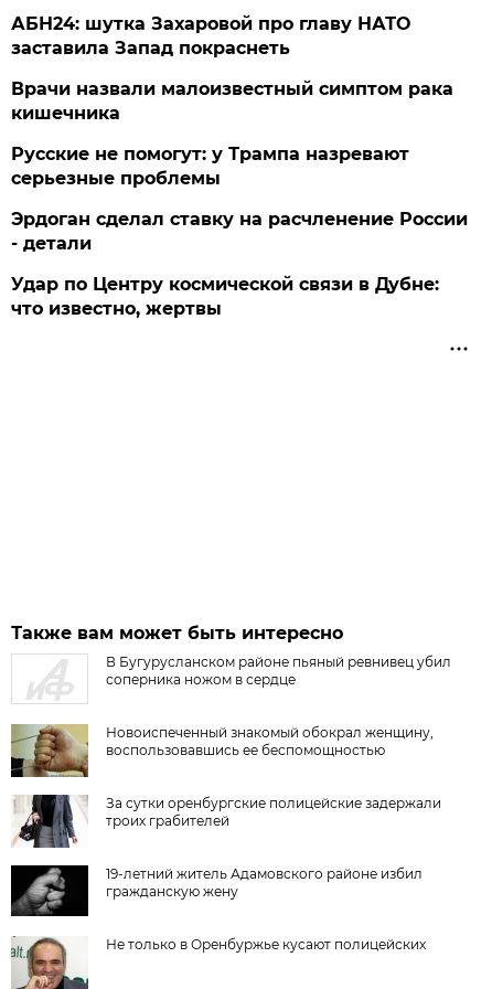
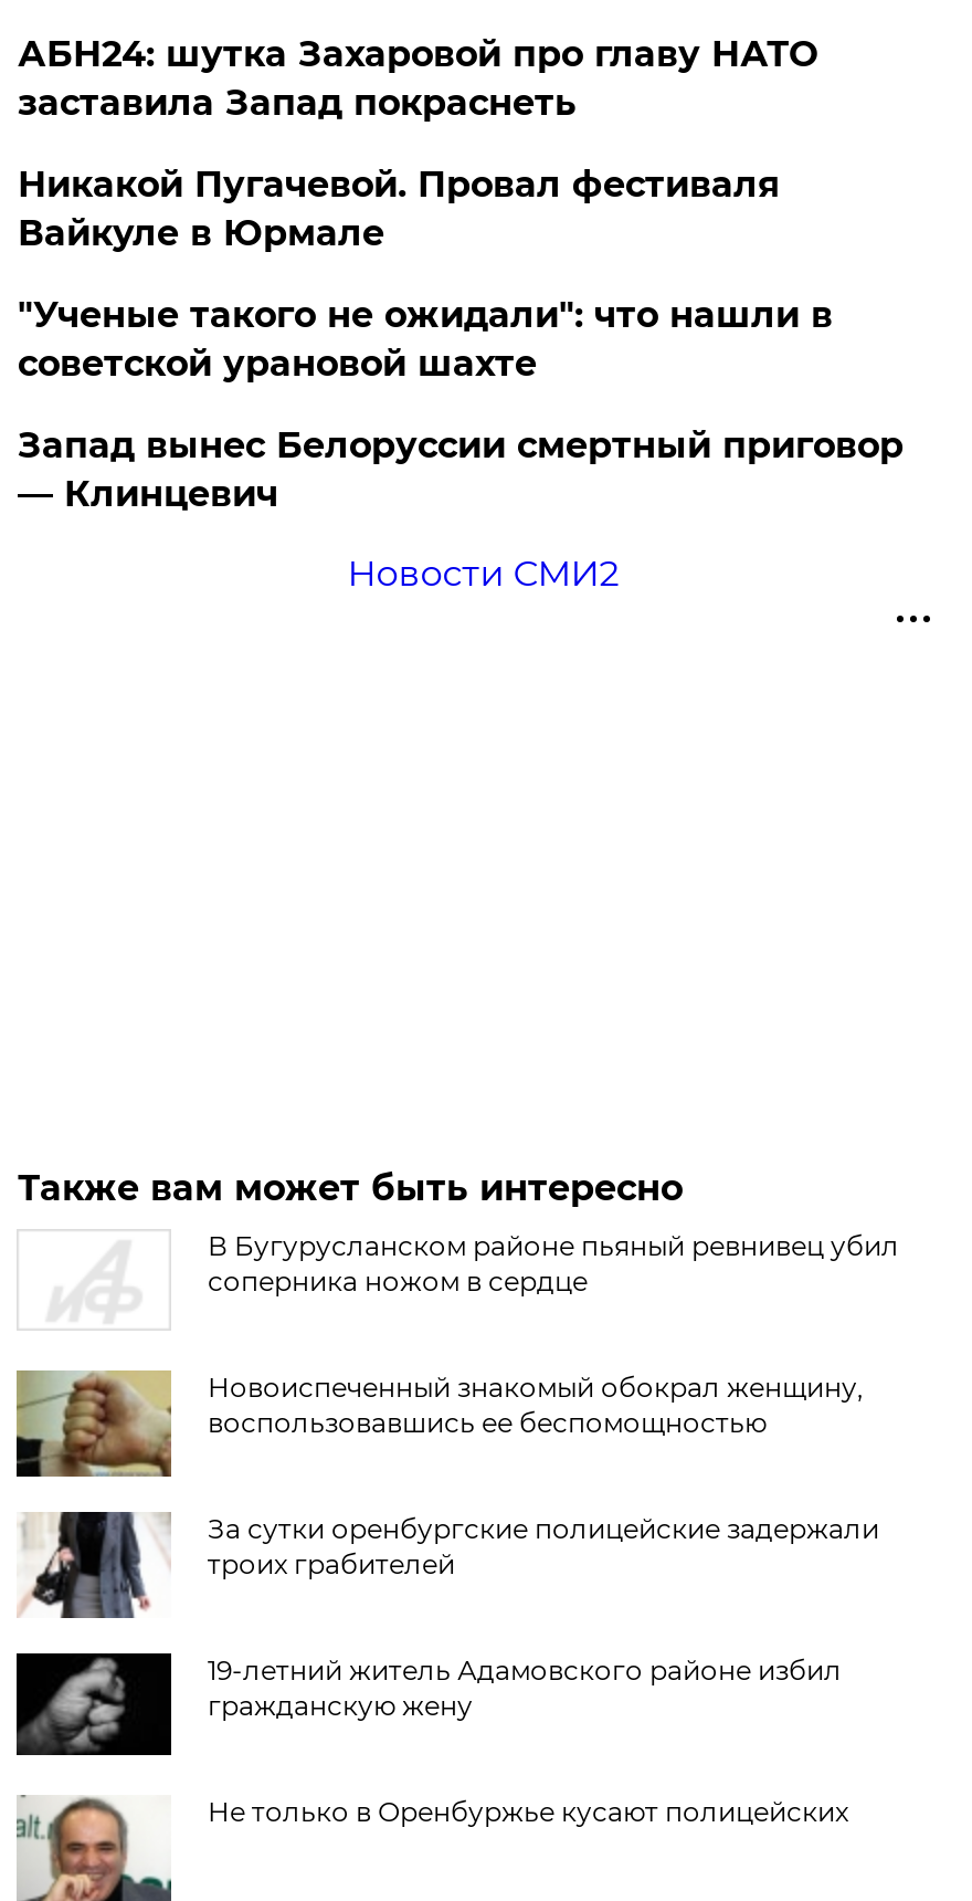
[11,78,454,123] Врачи назвали малоизвестный симптом рака | кишечника -> [17,163,780,253] Никакой Пугачевой. Провал фестиваля | Вайкуле в Юрмале
[11,143,410,188] Русские не помогут: у Трампа назревают | серьезные проблемы -> [17,293,833,384] "Ученые такого не ожидали": что нашли в | советской урановой шахте
[11,208,468,253] Эрдоган сделал ставку на расчленение России | - детали -> [17,424,903,514] Запад вынес Белоруссии смертный приговор | — Клинцевич
[11,273,439,319] Удар по Центру космической связи в Дубне: | что известно, жертвы -> [347,552,619,594] Новости СМИ2

